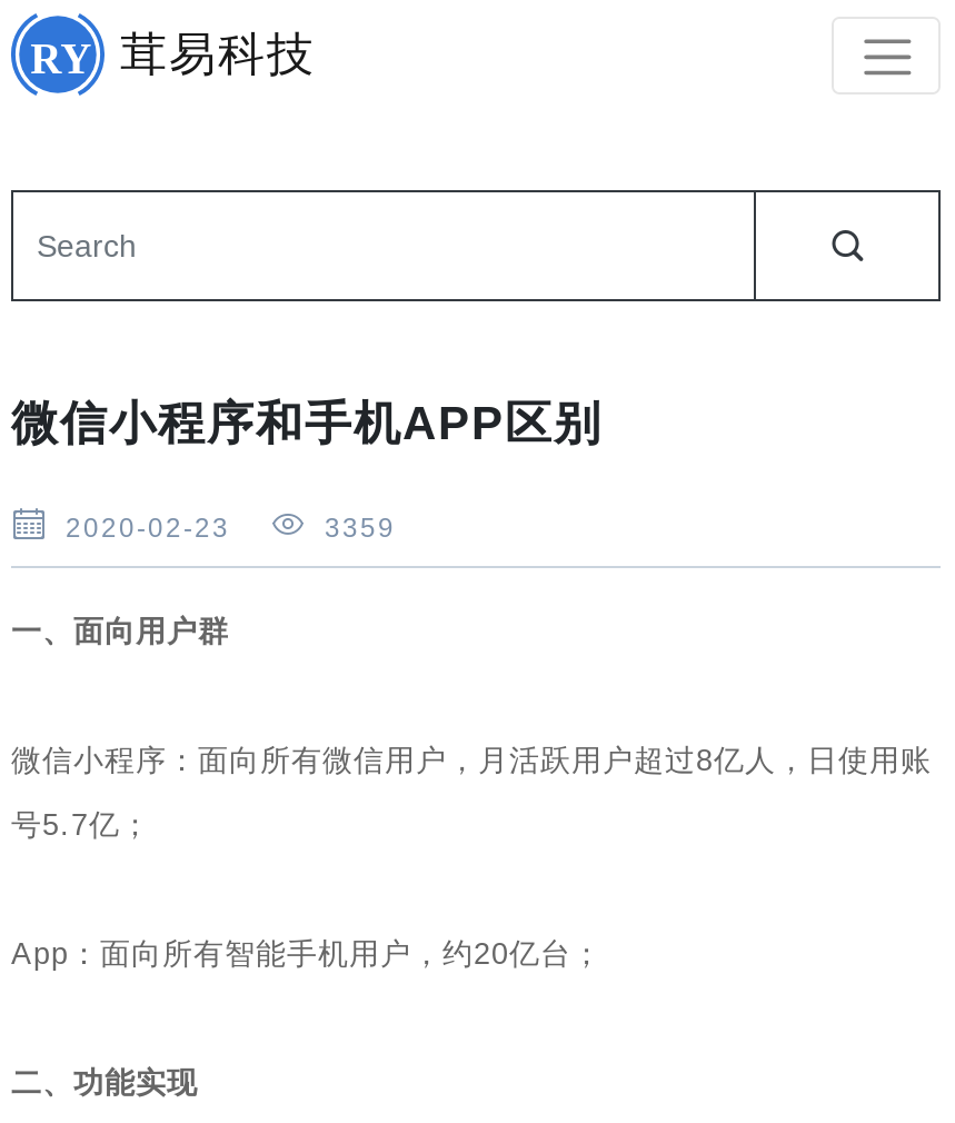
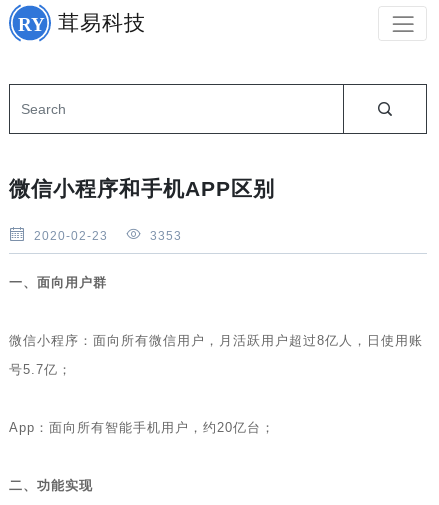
[325,512,396,543] 3359 -> [150,229,182,243] 3353

